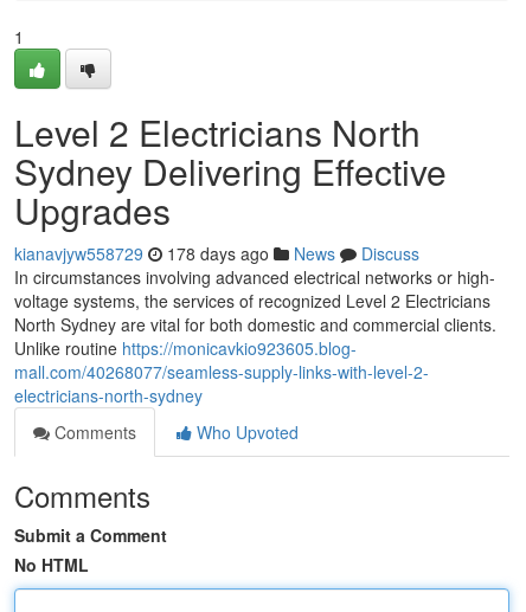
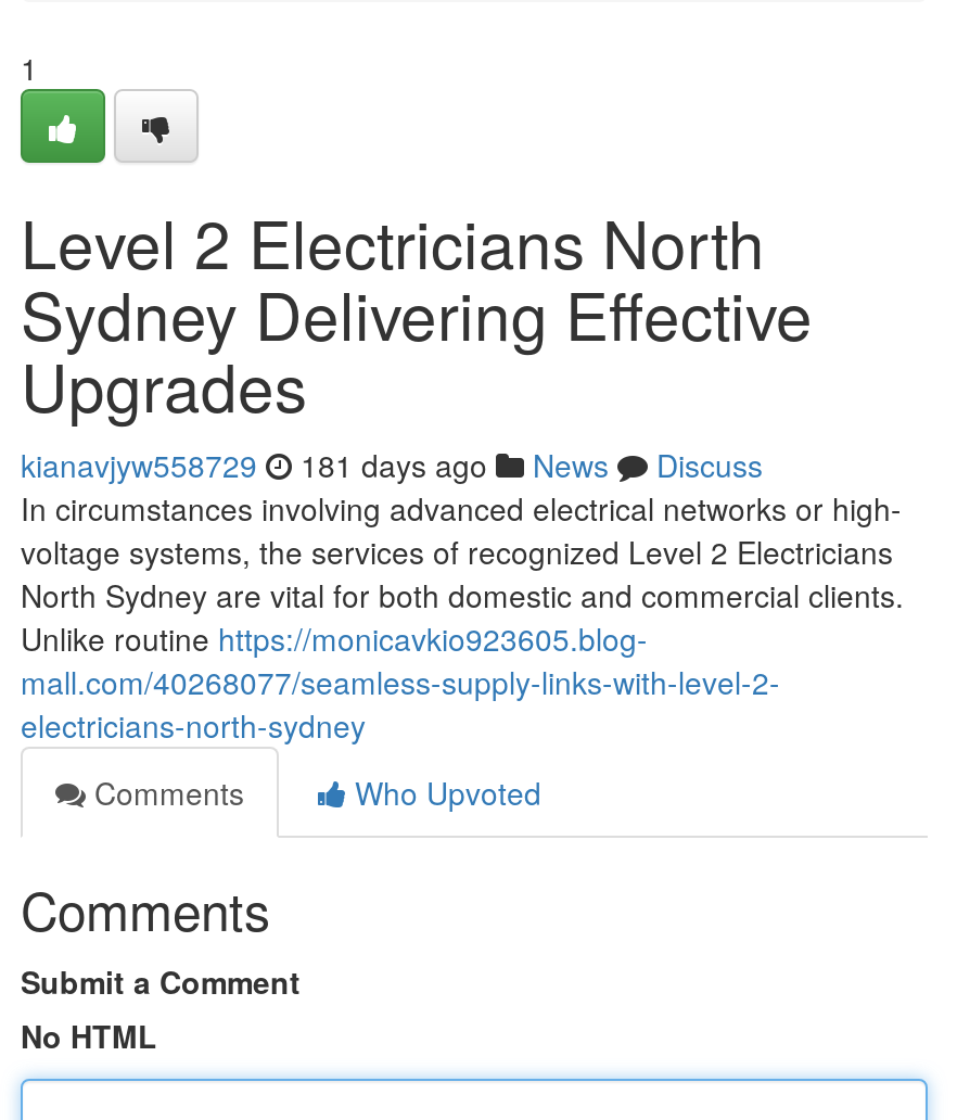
[14,241,419,265] kianavjyw558729 178 days ago News Discuss -> [21,443,763,486] kianavjyw558729 181 days ago News Discuss

